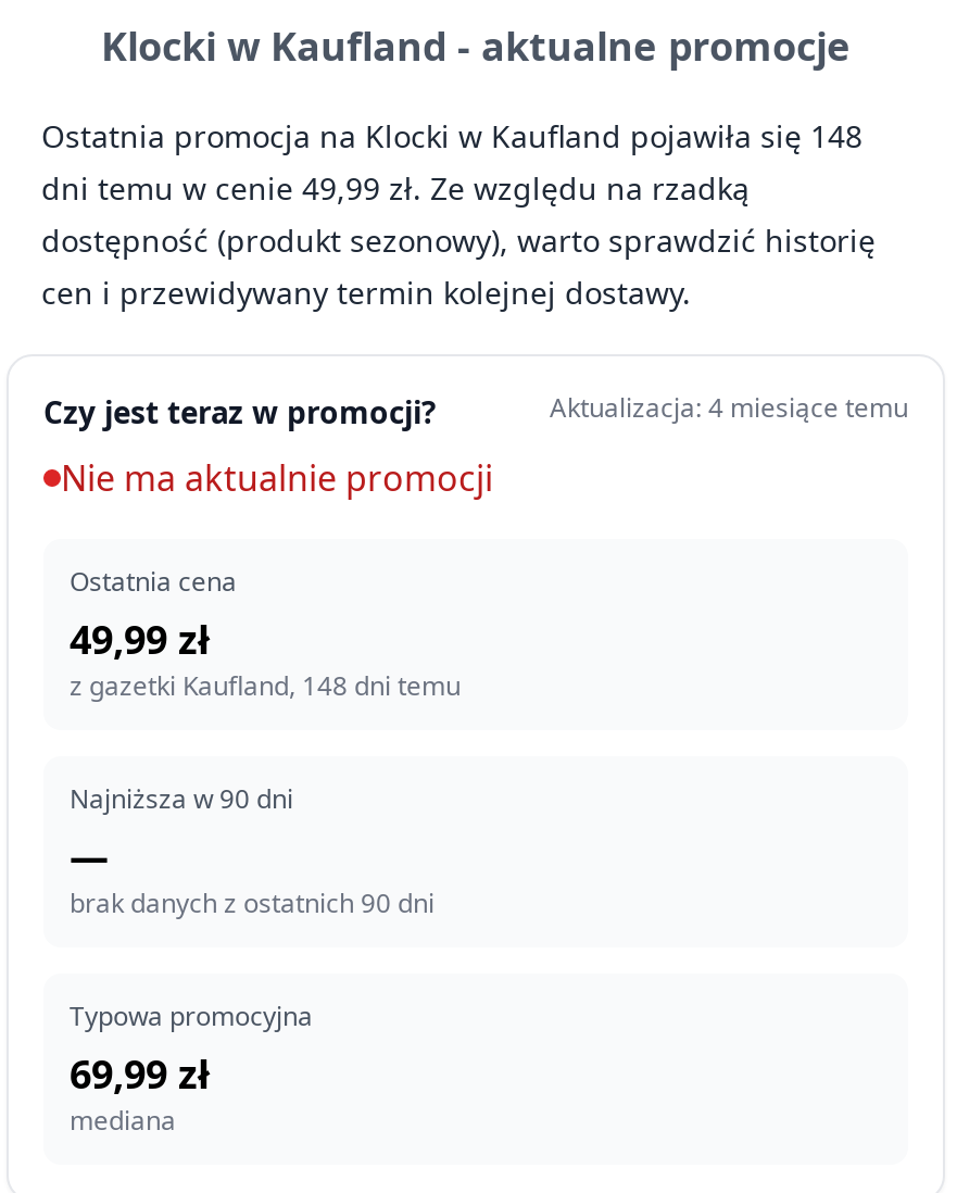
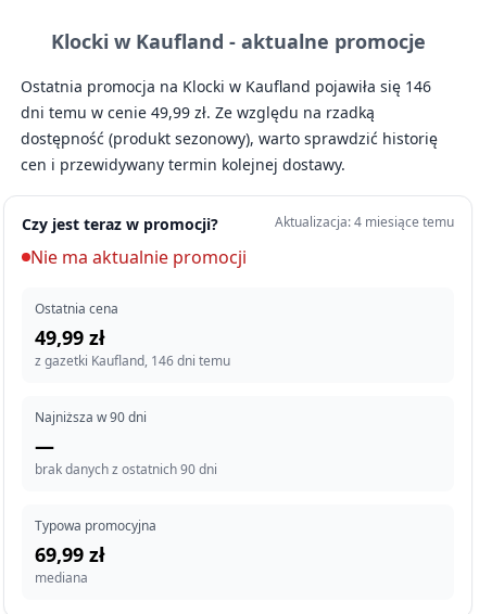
[41,115,862,156] Ostatnia promocja na Klocki w Kaufland pojawiła się 148 -> [21,76,431,97] Ostatnia promocja na Klocki w Kaufland pojawiła się 146
[70,667,461,704] z gazetki Kaufland, 148 dni temu -> [35,351,230,370] z gazetki Kaufland, 146 dni temu

